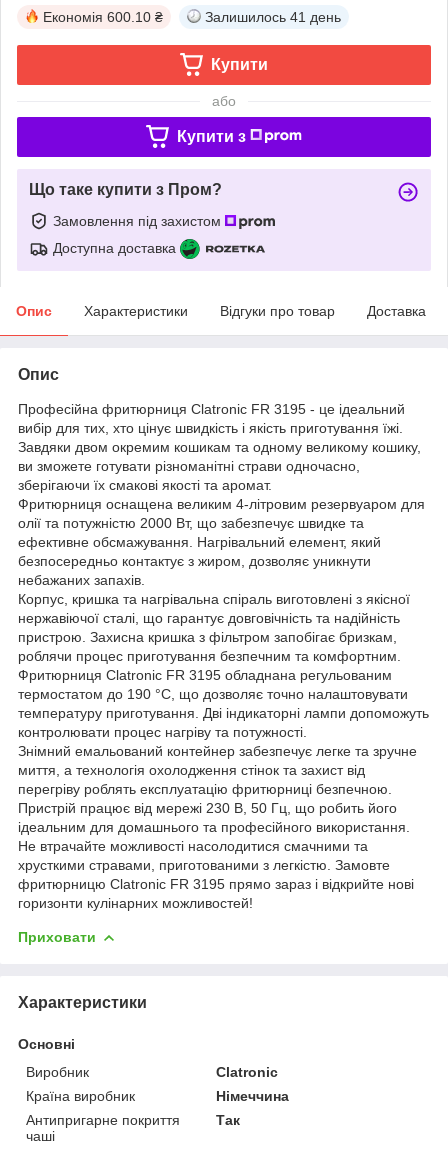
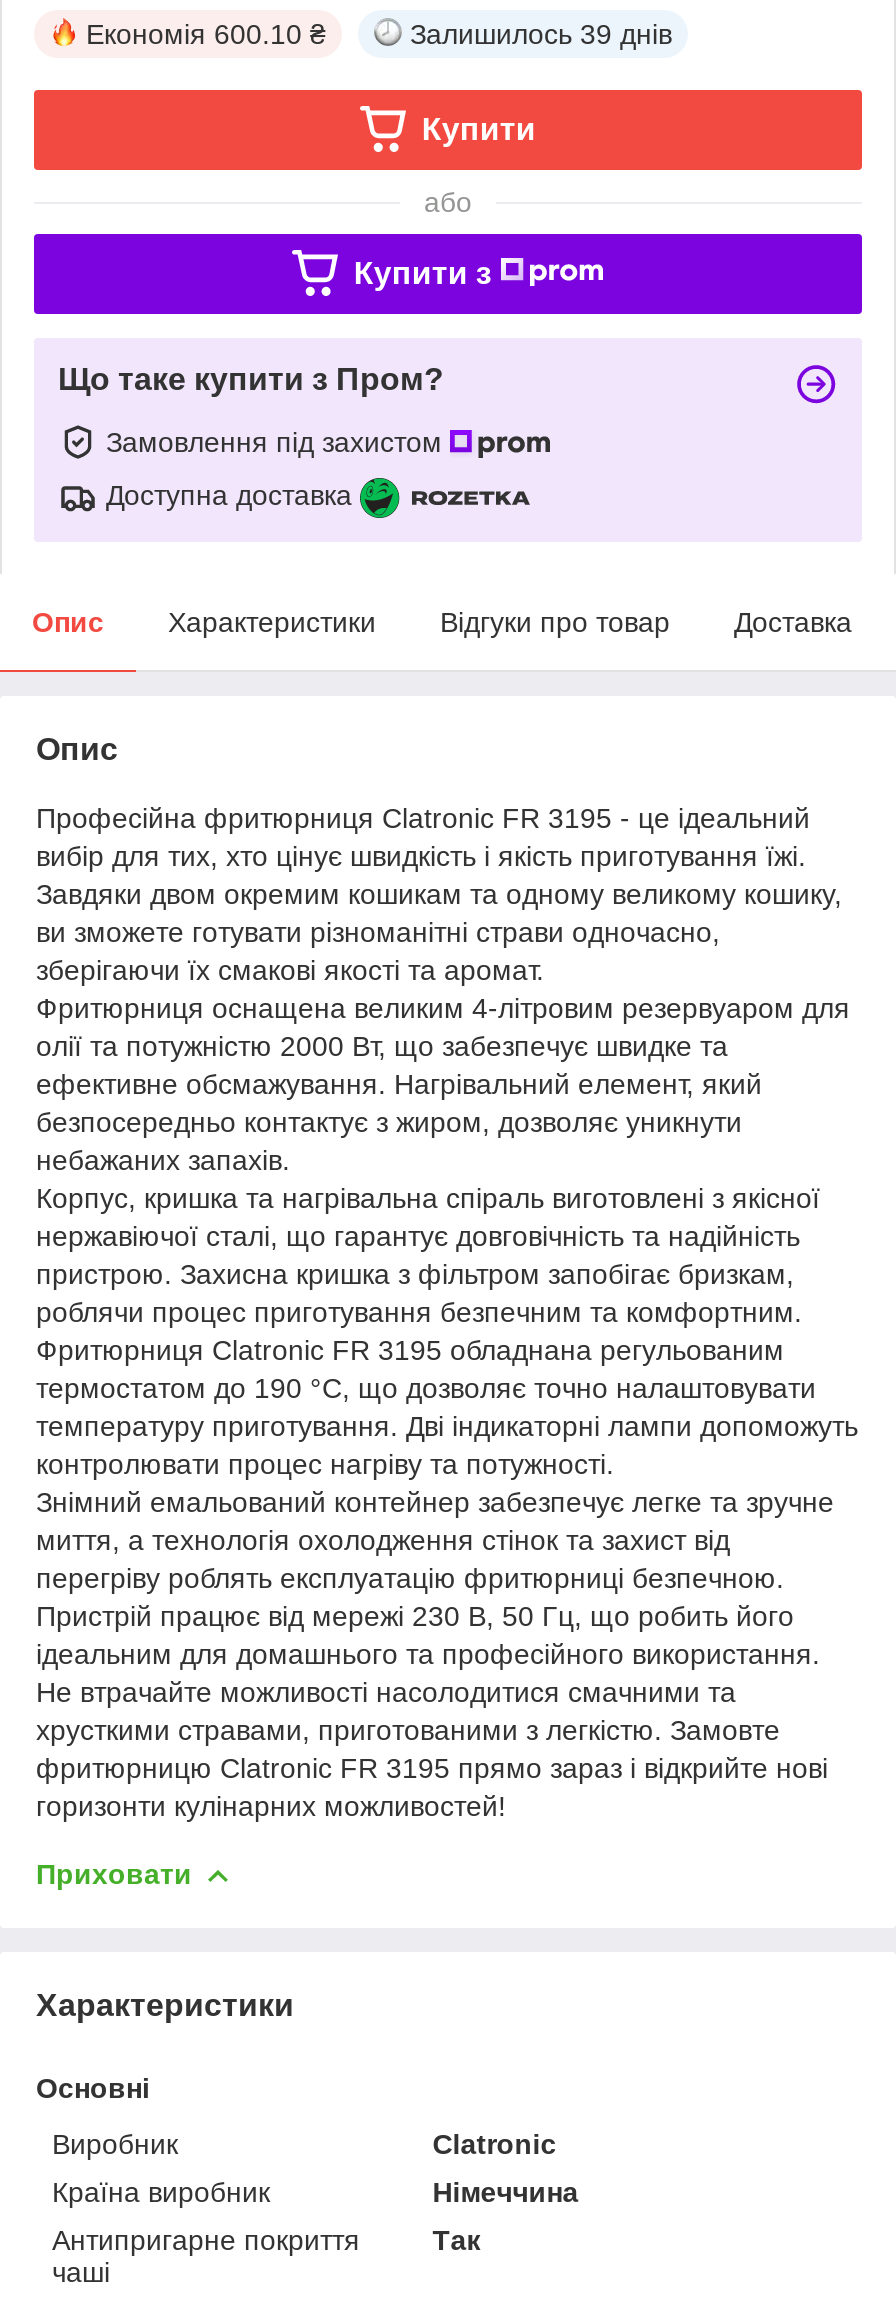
[205,9,341,25] Залишилось 41 день -> [410,18,672,50] Залишилось 39 днів

